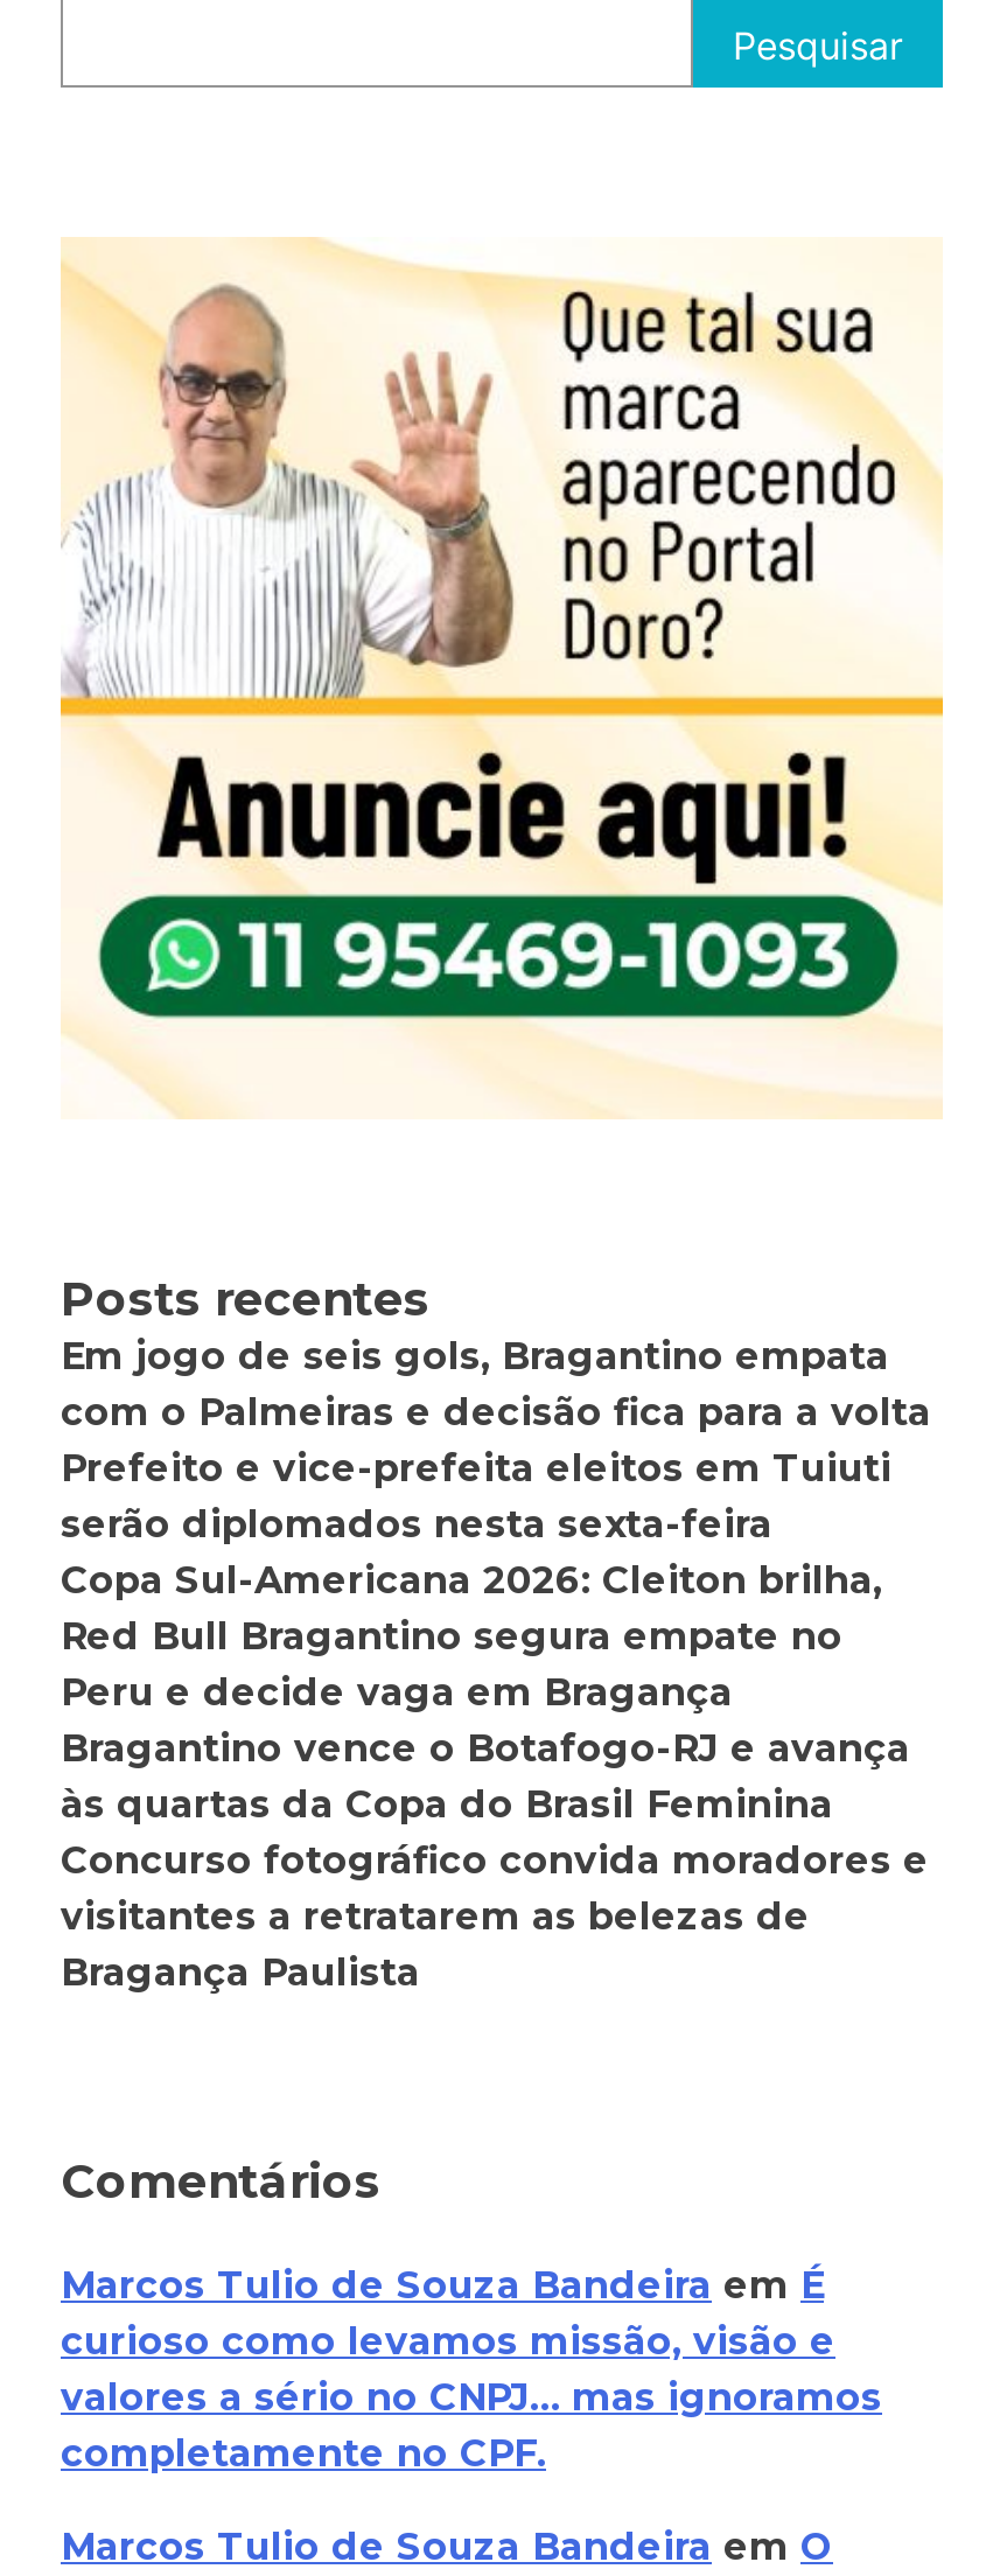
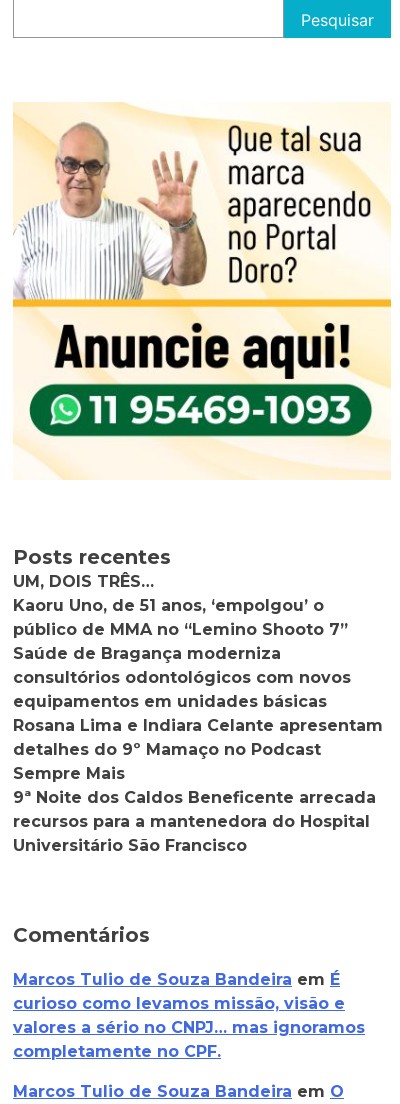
[61,1334,931,1995] Em jogo de seis gols, Bragantino empata | com o Palmeiras e decisão fica para a volta | Prefeito e vice-prefeita eleitos em Tuiuti | serão diplomados nesta sexta-feira | Copa Sul-Americana 2026: Cleiton brilha, | Red Bull Bragantino segura empate no | Peru e decide vaga em Bragança | Bragantino vence o Botafogo-RJ e avança | às quartas da Copa do Brasil Feminina | Concurso fotográfico convida moradores e | visitantes a retratarem as belezas de | Bragança Paulista -> [13,572,383,855] UM, DOIS TRÊS… | Kaoru Uno, de 51 anos, ‘empolgou’ o | público de MMA no “Lemino Shooto 7” | Saúde de Bragança moderniza | consultórios odontológicos com novos | equipamentos em unidades básicas | Rosana Lima e Indiara Celante apresentam | detalhes do 9º Mamaço no Podcast | Sempre Mais | 9ª Noite dos Caldos Beneficente arrecada | recursos para a mantenedora do Hospital | Universitário São Francisco

